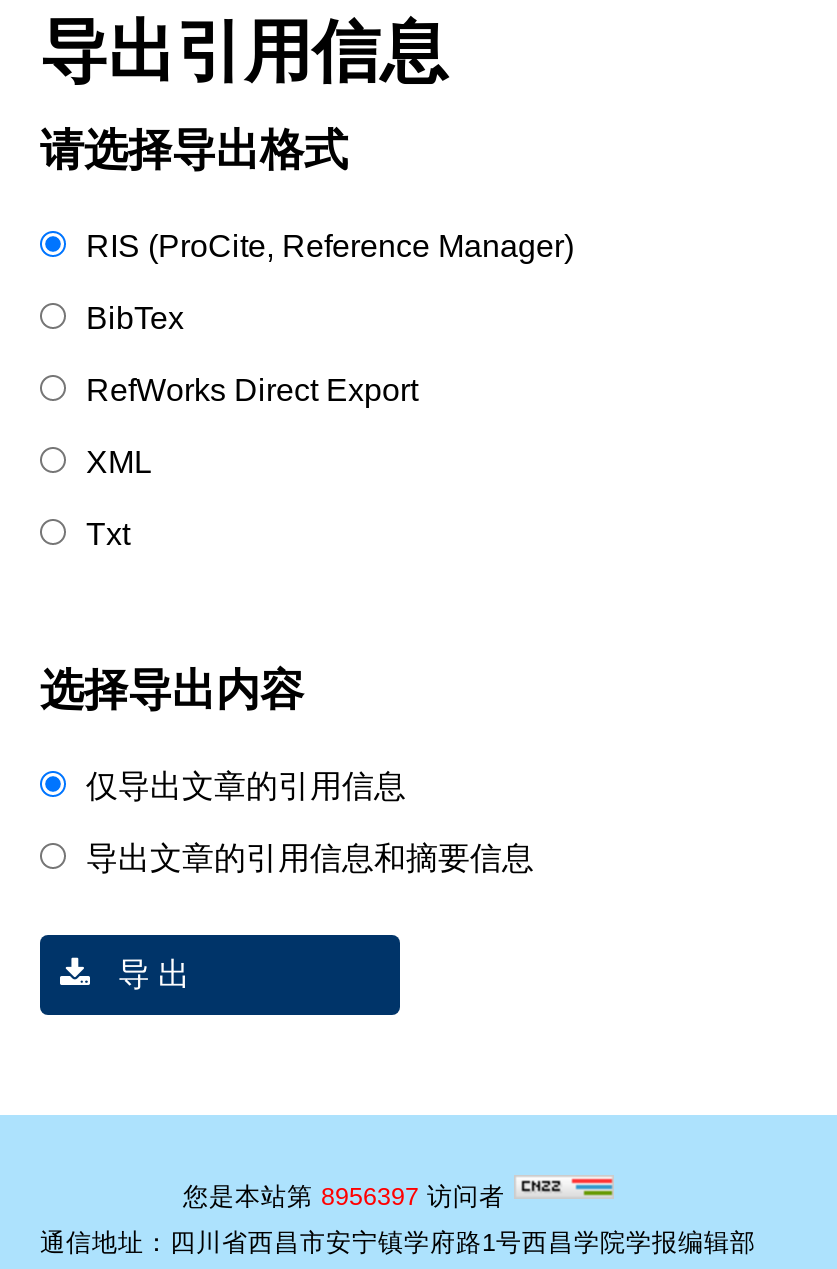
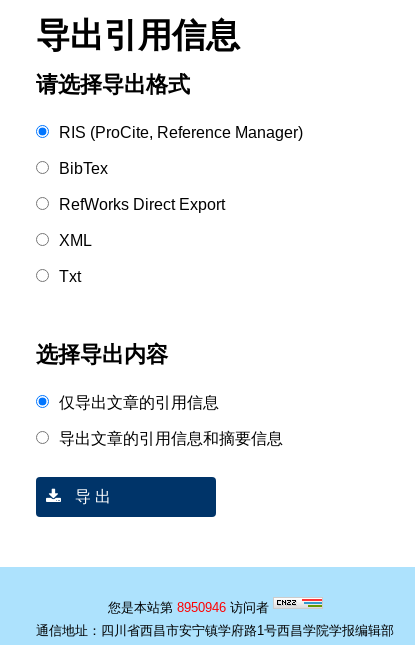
[183,1183,513,1211] 您是本站第8956397访问者 -> [107,601,272,615] 您是本站第8950946访问者

